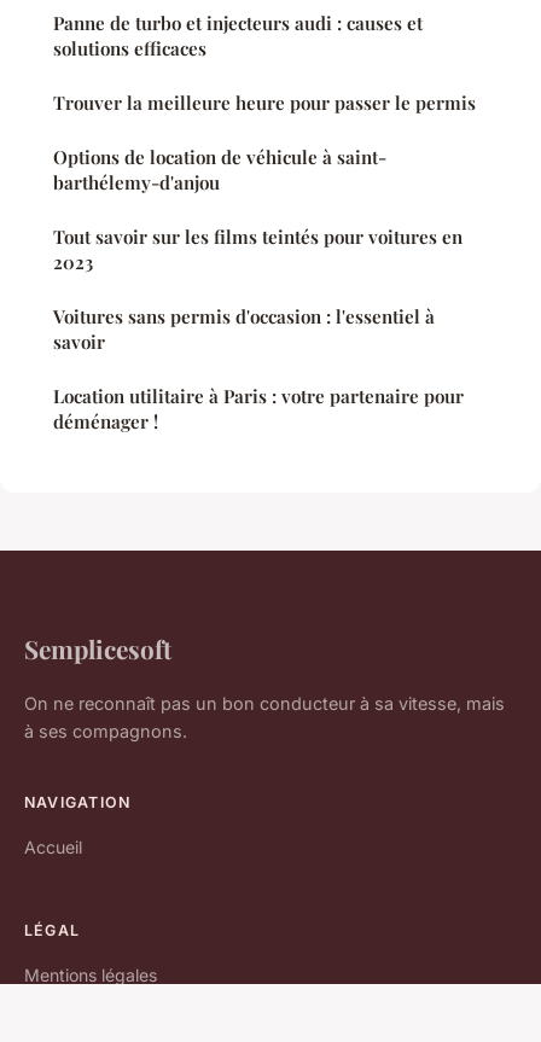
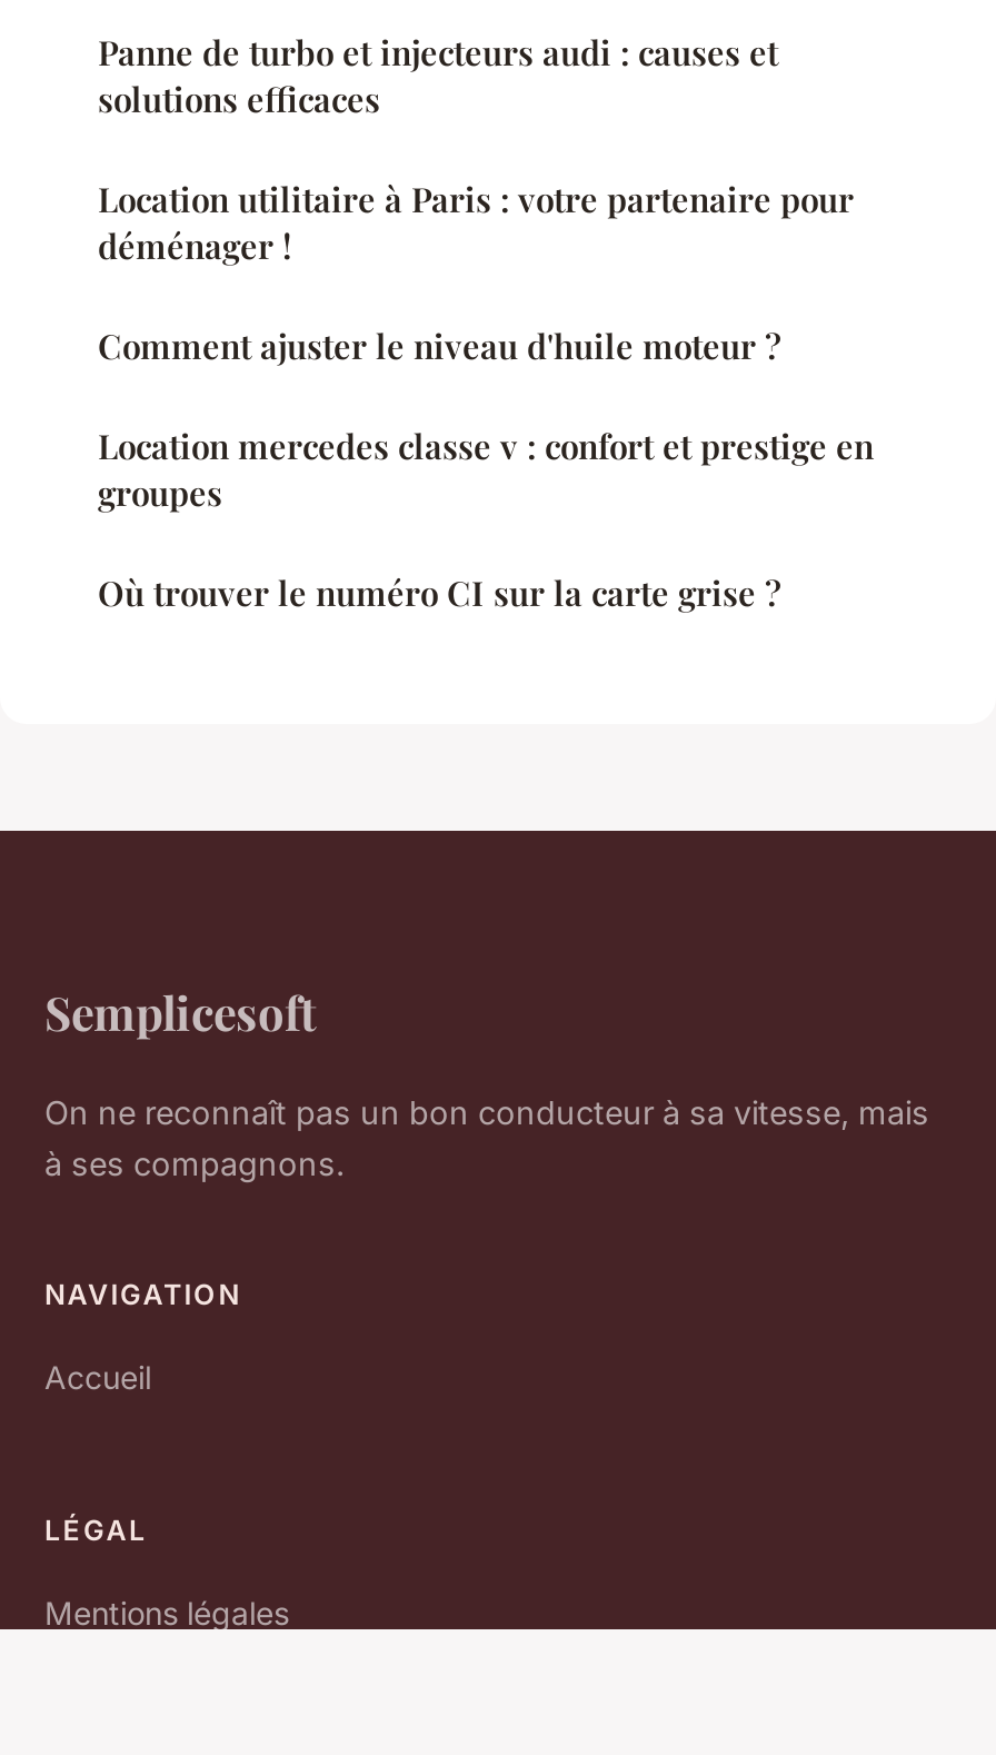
[53,91,476,354] Trouver la meilleure heure pour passer le permis | Options de location de véhicule à saint- | barthélemy-d'anjou | Tout savoir sur les films teintés pour voitures en | 2023 | Voitures sans permis d'occasion : l'essentiel à | savoir -> none
moved [53,384,464,434] -> [98,177,854,268]: Location utilitaire à Paris : votre partenaire pour | déménager !
none -> [98,324,874,615] Comment ajuster le niveau d'huile moteur ? | Location mercedes classe v : confort et prestige en | groupes | Où trouver le numéro CI sur la carte grise ?

